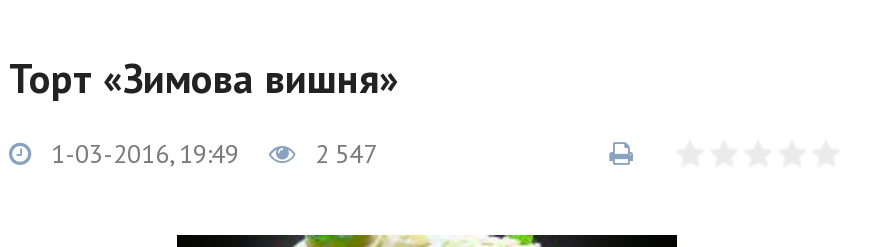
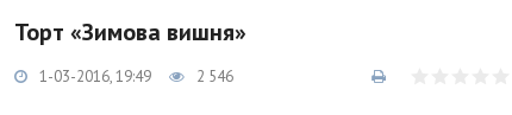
[315,137,377,171] 2 547 -> [196,66,233,87] 2 546

